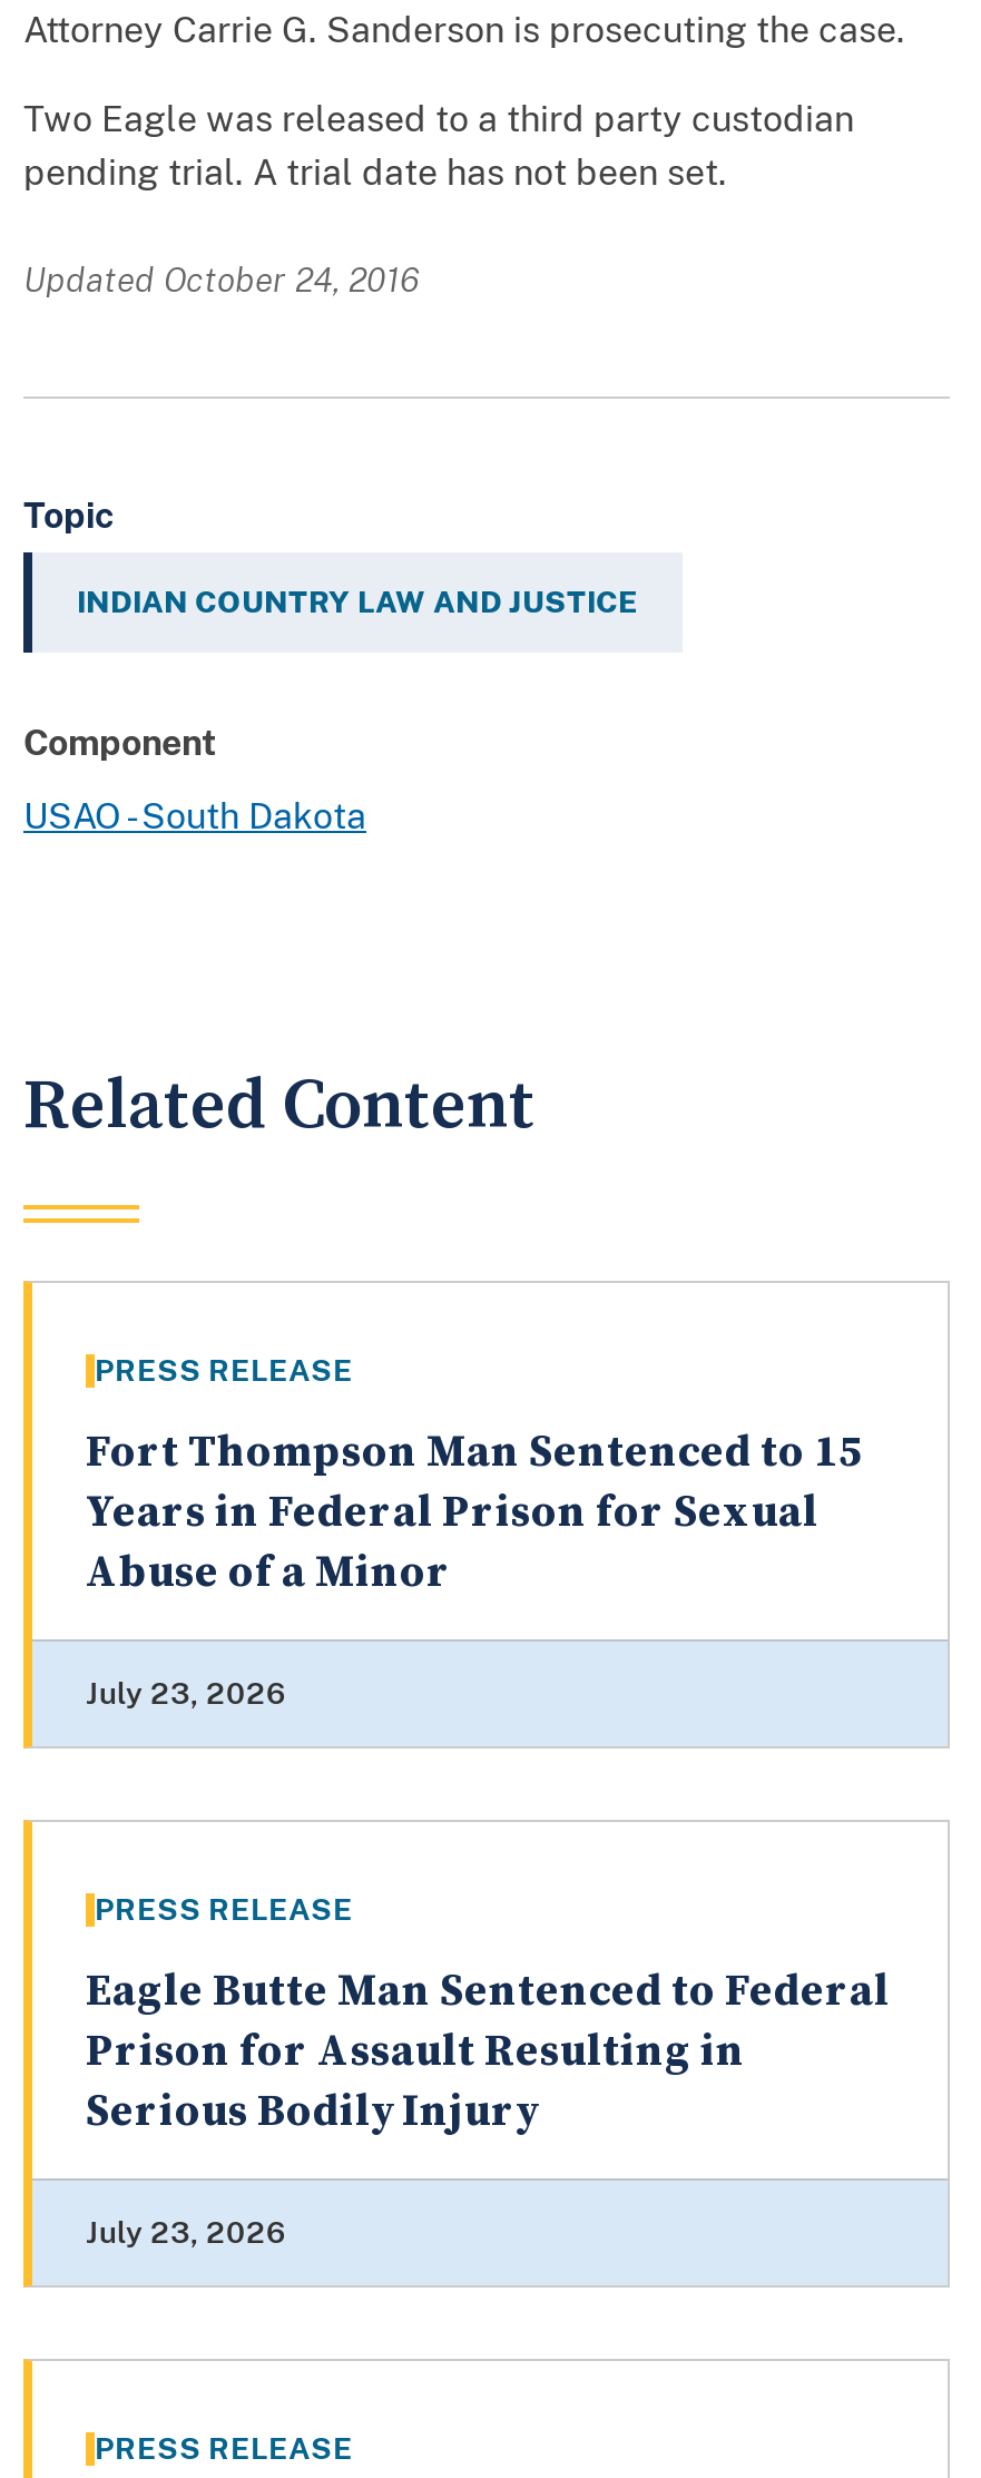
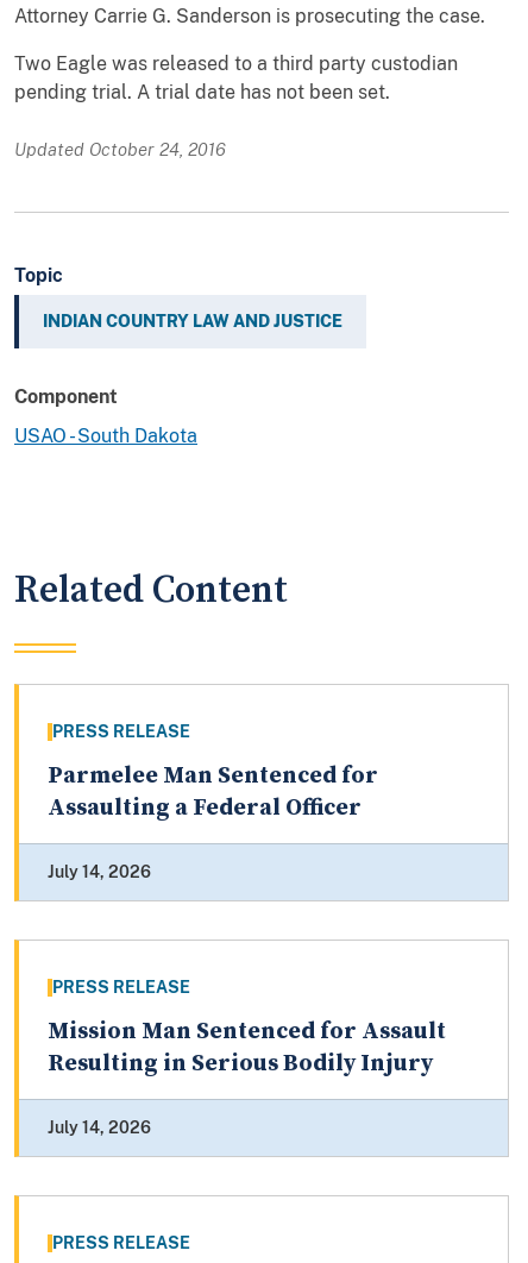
[86,1426,863,1602] Fort Thompson Man Sentenced to 15 | Years in Federal Prison for Sexual | Abuse of a Minor -> [48,761,378,823] Parmelee Man Sentenced for | Assaulting a Federal Officer
[86,1675,286,1711] July 23, 2026 -> [48,862,151,881] July 14, 2026
[86,1965,890,2141] Eagle Butte Man Sentenced to Federal | Prison for Assault Resulting in | Serious Bodily Injury -> [48,1017,446,1079] Mission Man Sentenced for Assault | Resulting in Serious Bodily Injury
[86,2214,286,2250] July 23, 2026 -> [48,1118,151,1137] July 14, 2026

